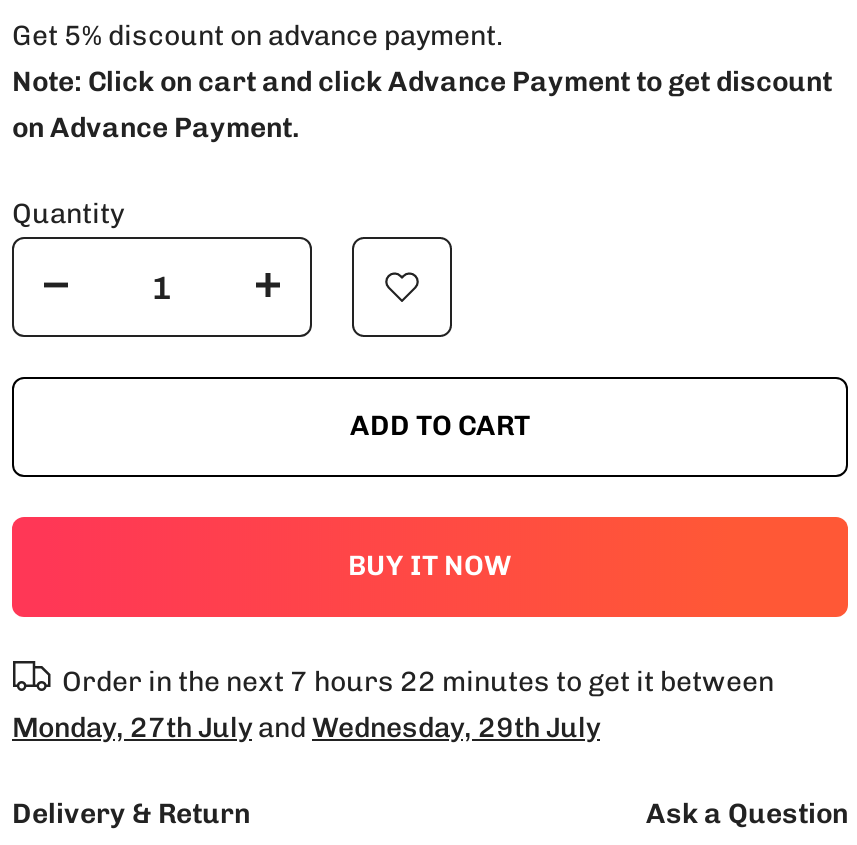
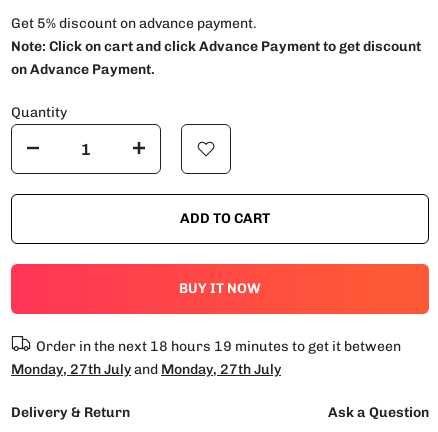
[62,665,774,699] Order in the next 7 hours 22 minutes to get it between -> [36,338,401,355] Order in the next 18 hours 19 minutes to get it between
[12,711,600,745] Monday, 27th July and Wednesday, 29th July -> [11,361,281,378] Monday, 27th July and Monday, 27th July

